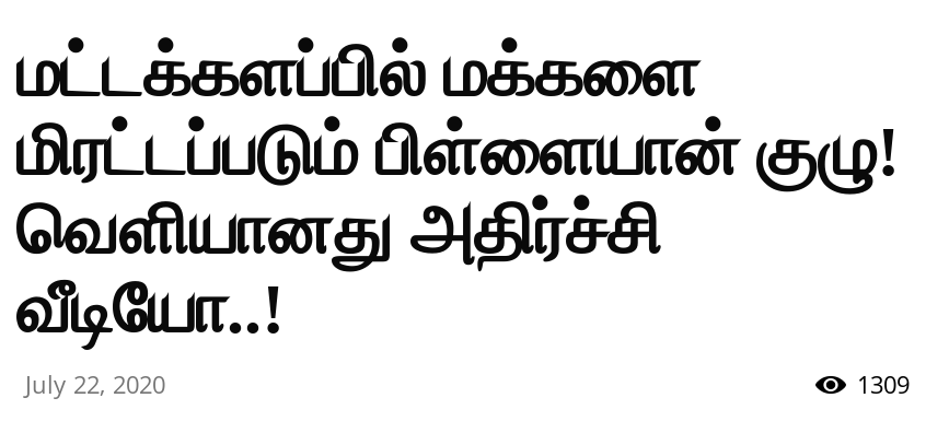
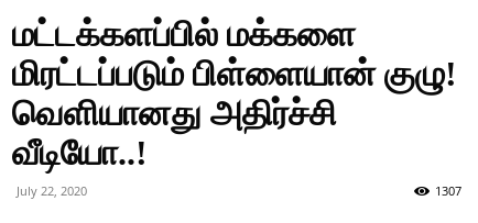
[857,367,910,400] 1309 -> [435,182,461,199] 1307

